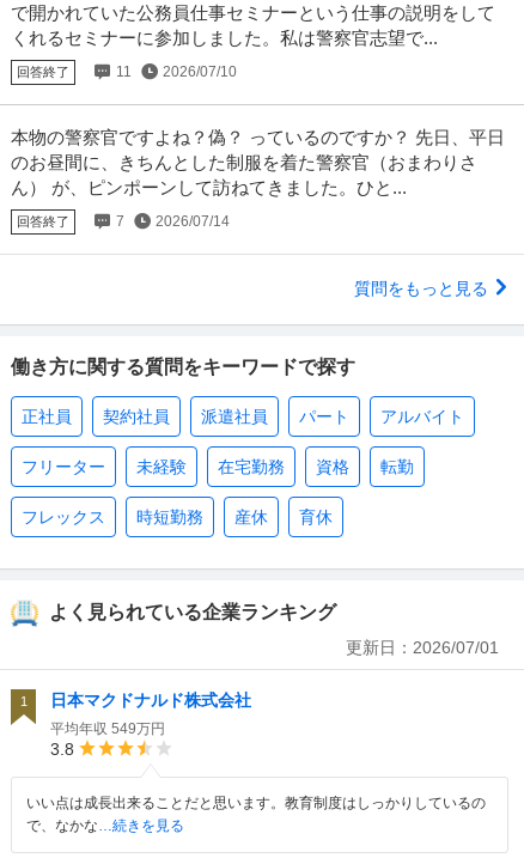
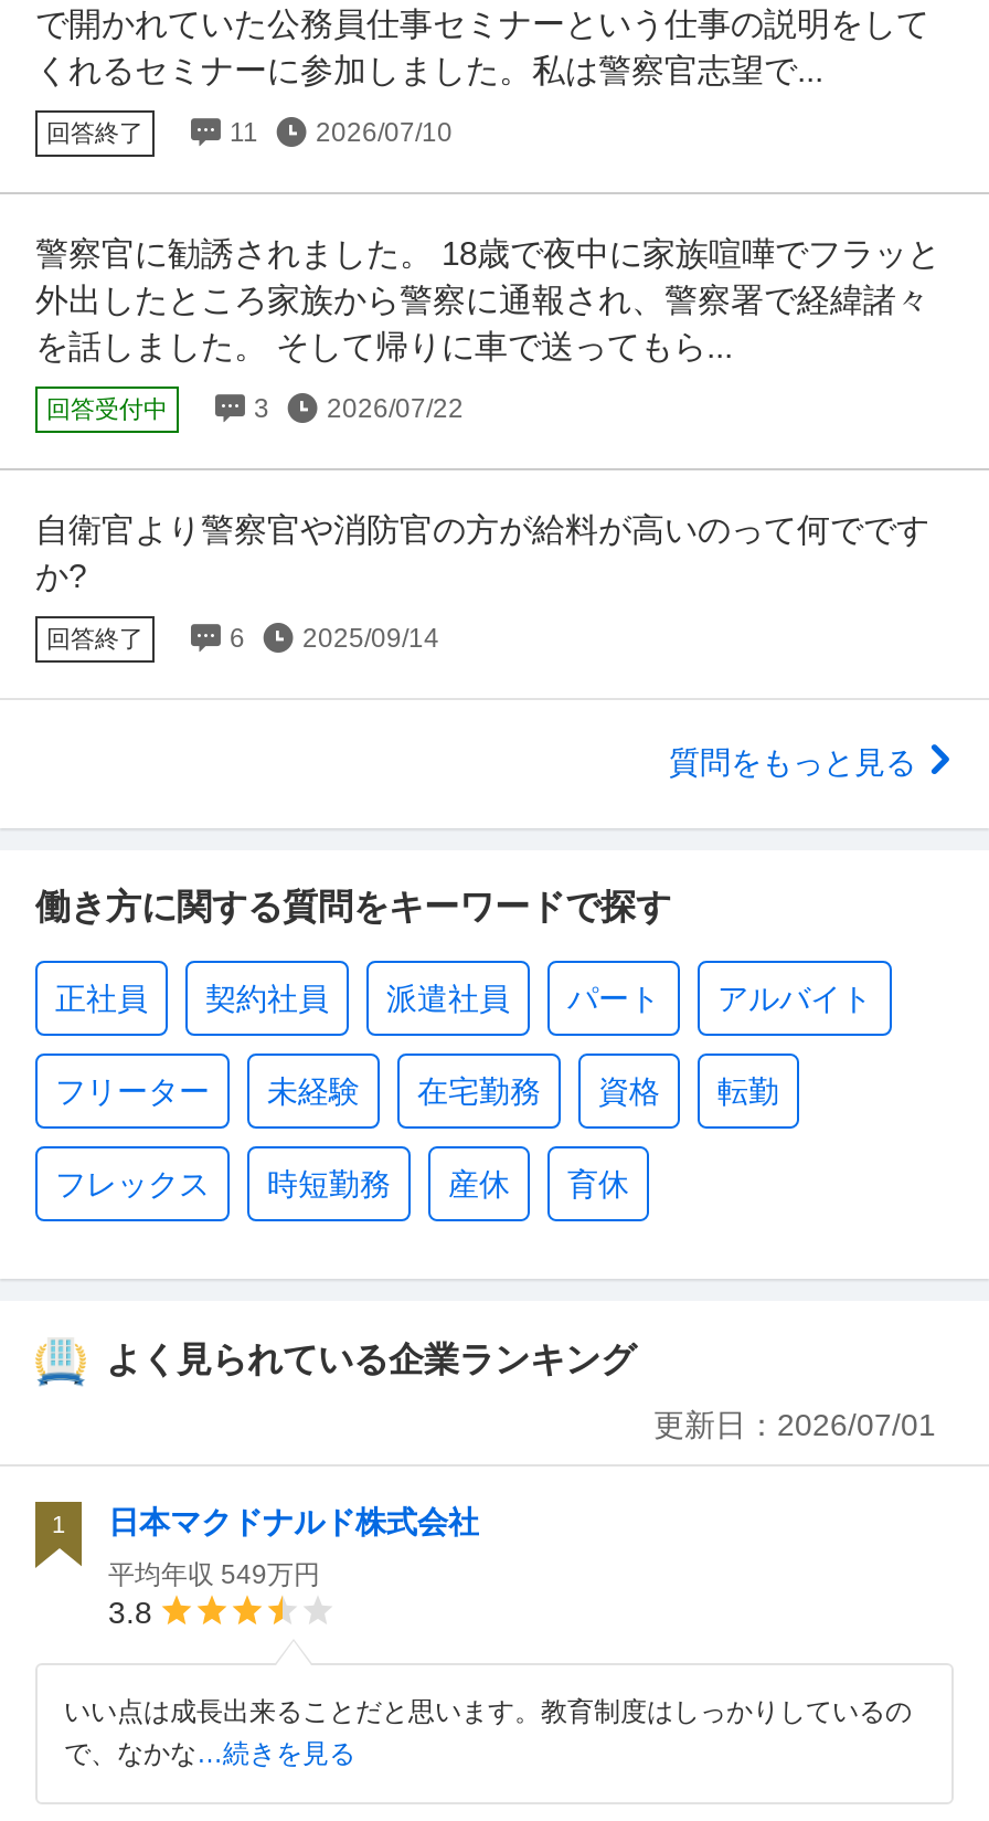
[11,127,505,198] 本物の警察官ですよね？偽？ っているのですか？ 先日、平日 | のお昼間に、きちんとした制服を着た警察官（おまわりさ | ん） が、ピンポーンして訪ねてきました。ひと... -> [35,235,940,595] 警察官に勧誘されました。 18歳で夜中に家族喧嘩でフラッと | 外出したところ家族から警察に通報され、警察署で経緯諸々 | を話しました。 そして帰りに車で送ってもら... | 回答受付中 | 3 | 2026/07/22 | 自衛官より警察官や消防官の方が給料が高いのって何でです | か?
[116,213,124,230] 7 -> [230,623,245,654] 6
[156,213,230,230] 2026/07/14 -> [302,623,439,654] 2025/09/14

